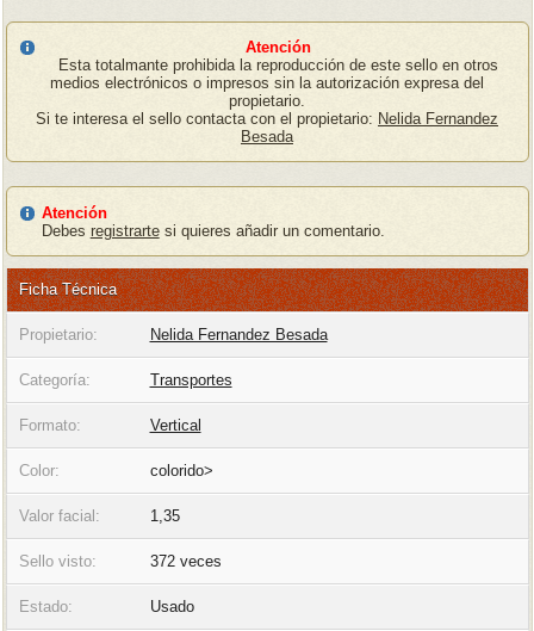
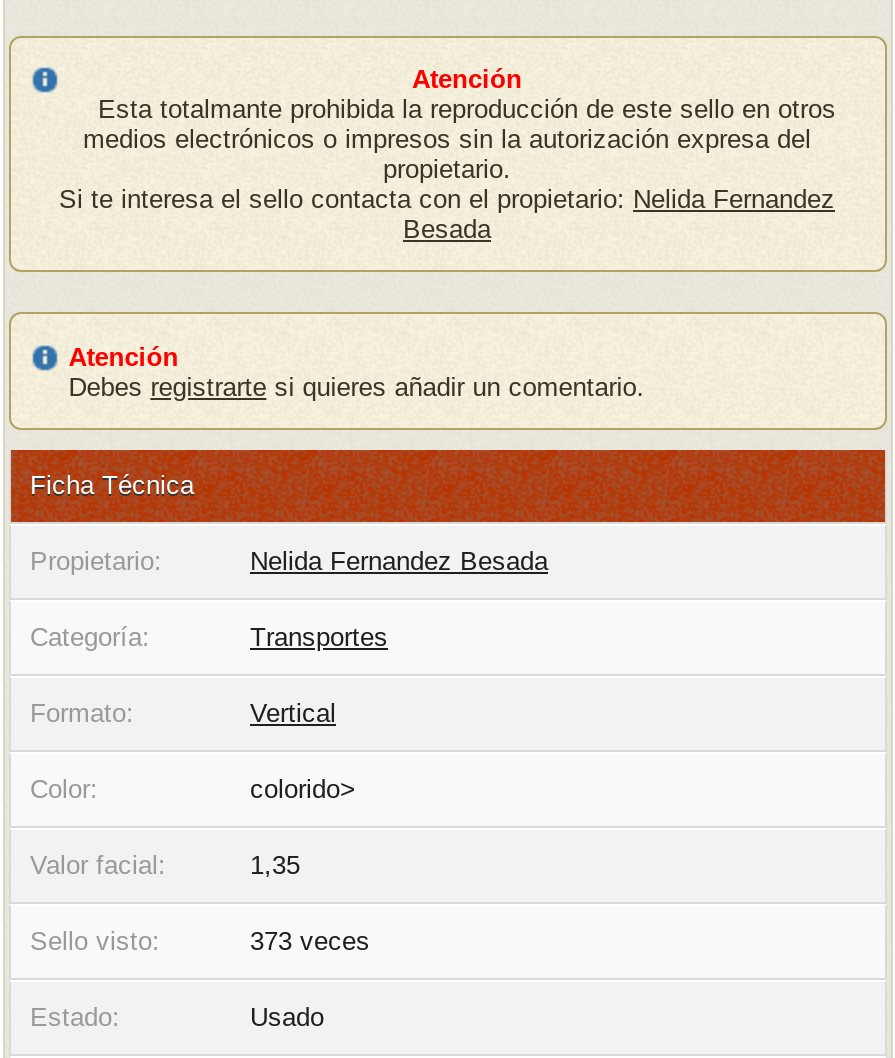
[150,552,221,570] 372 veces -> [250,926,370,956] 373 veces

